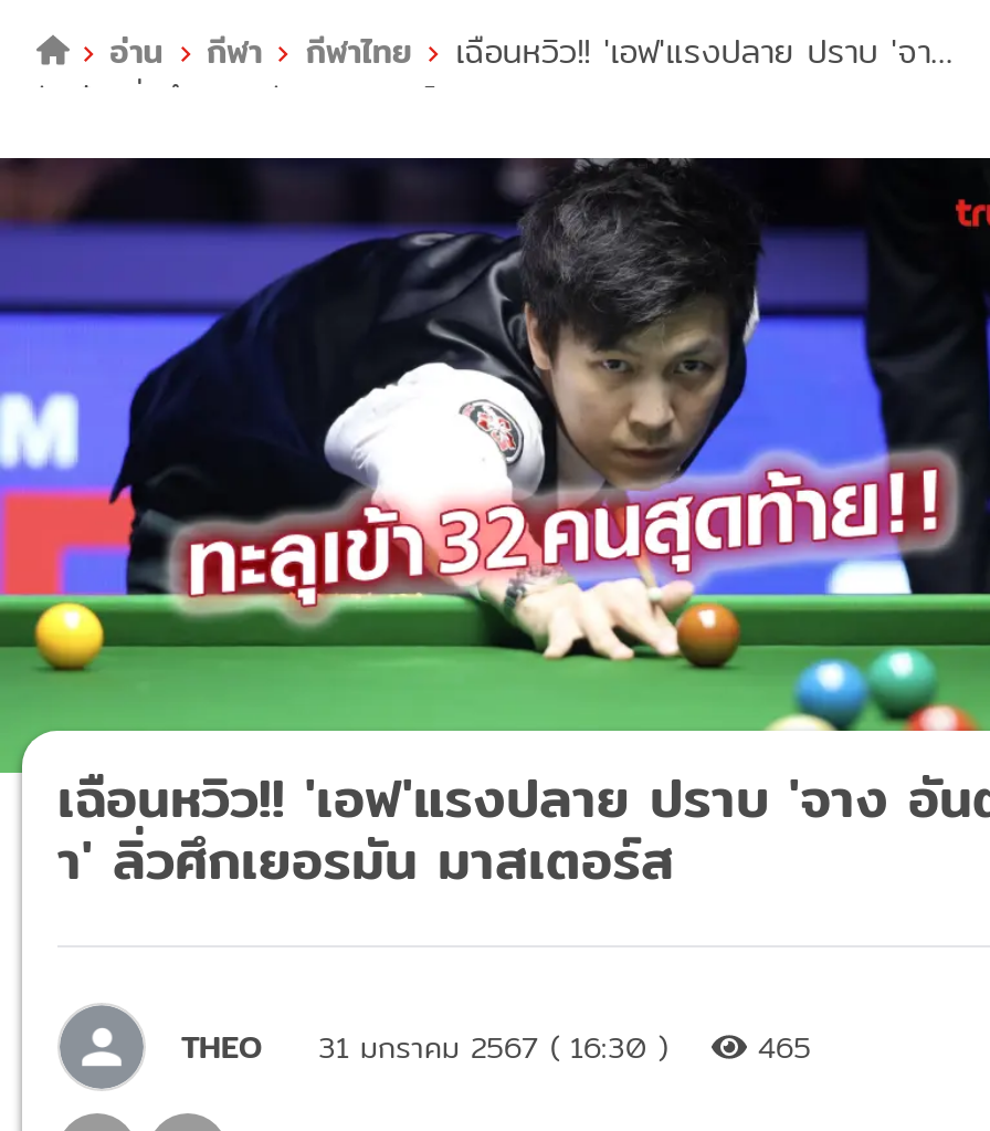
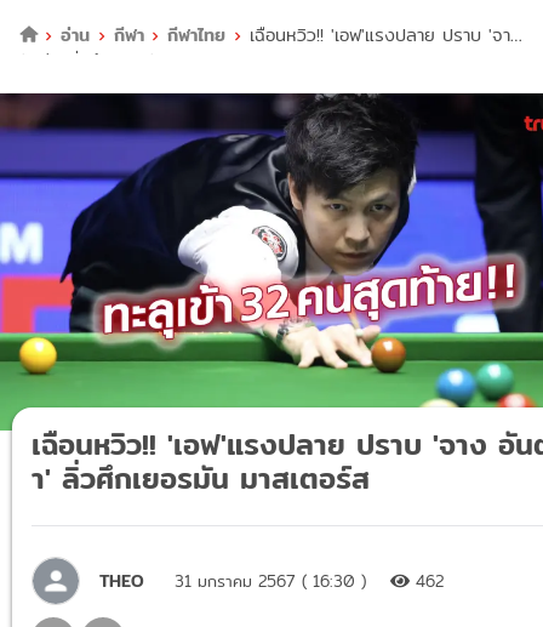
[758,1024,811,1069] 465 -> [416,569,444,593] 462

